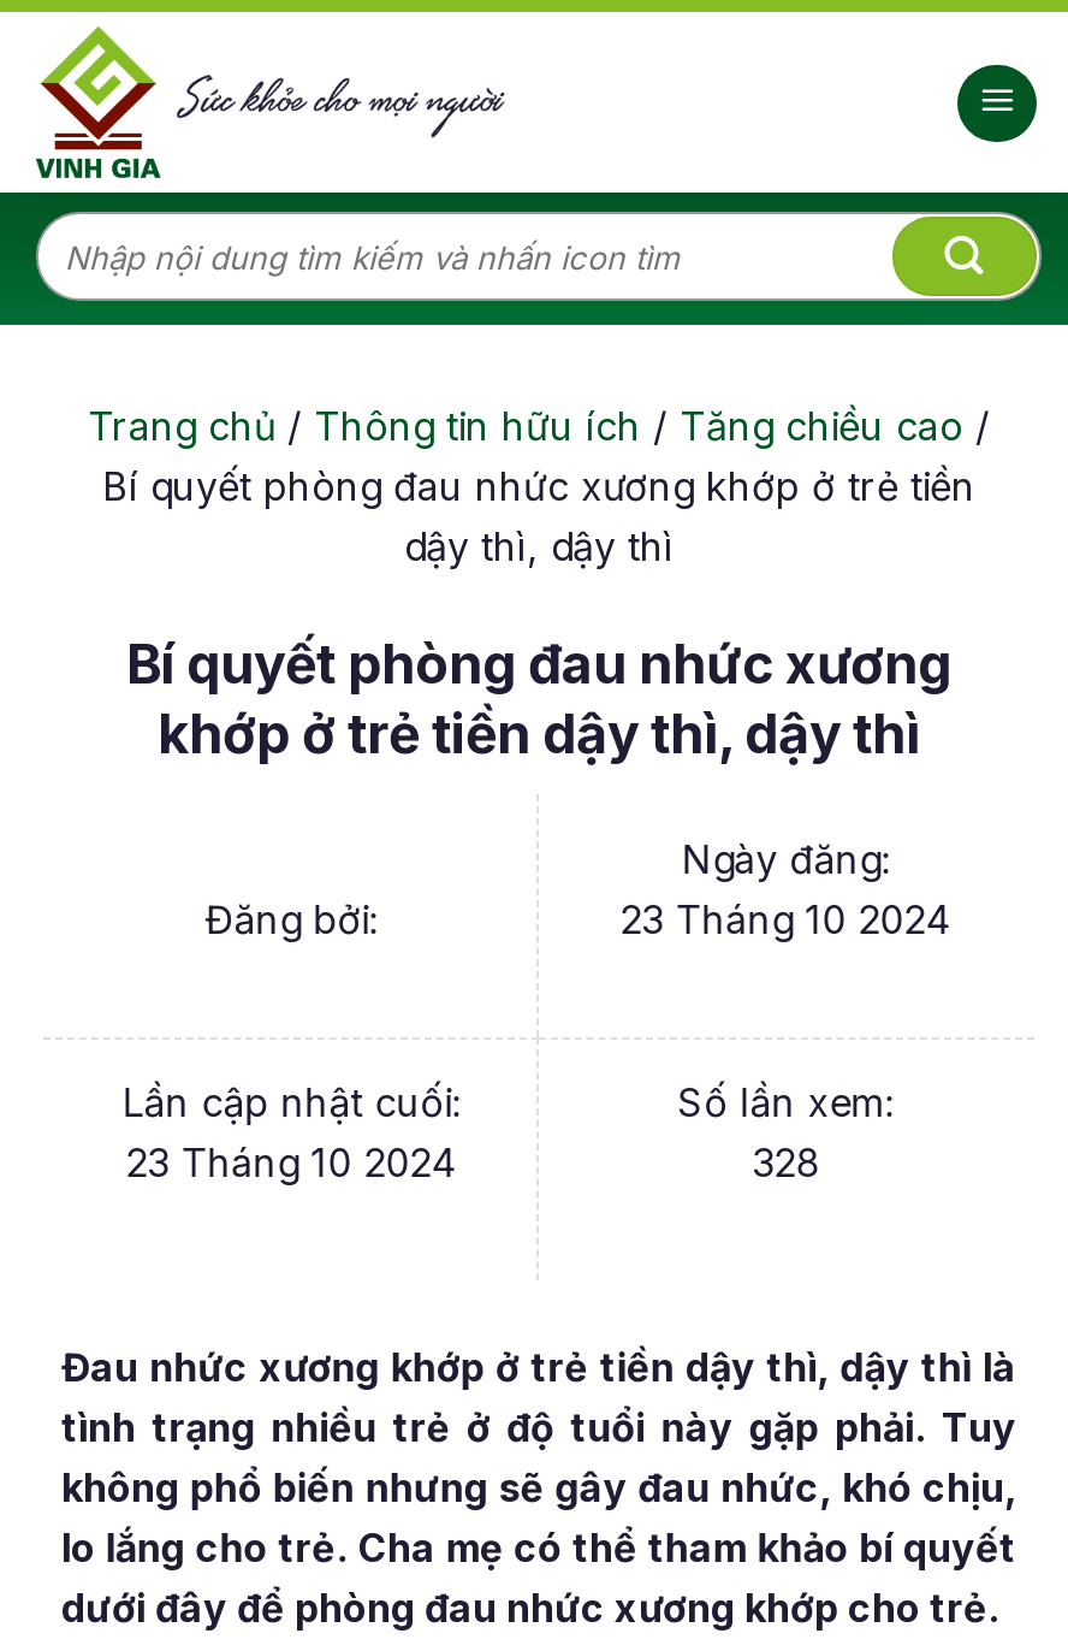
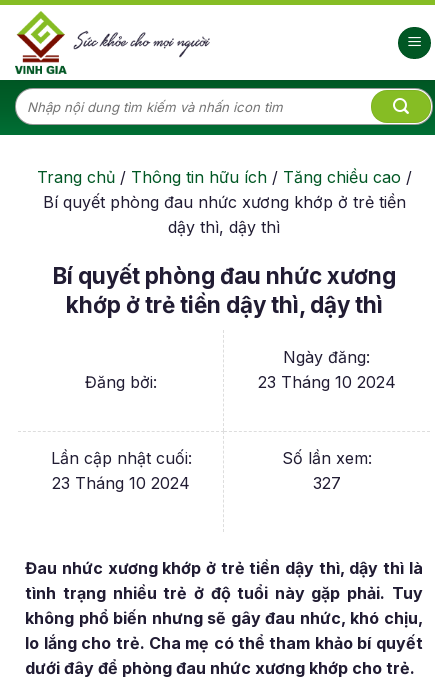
[752,1138,820,1186] 328 -> [313,473,341,493] 327

